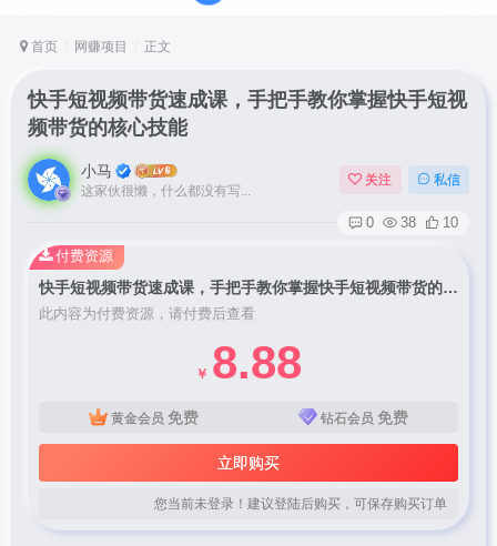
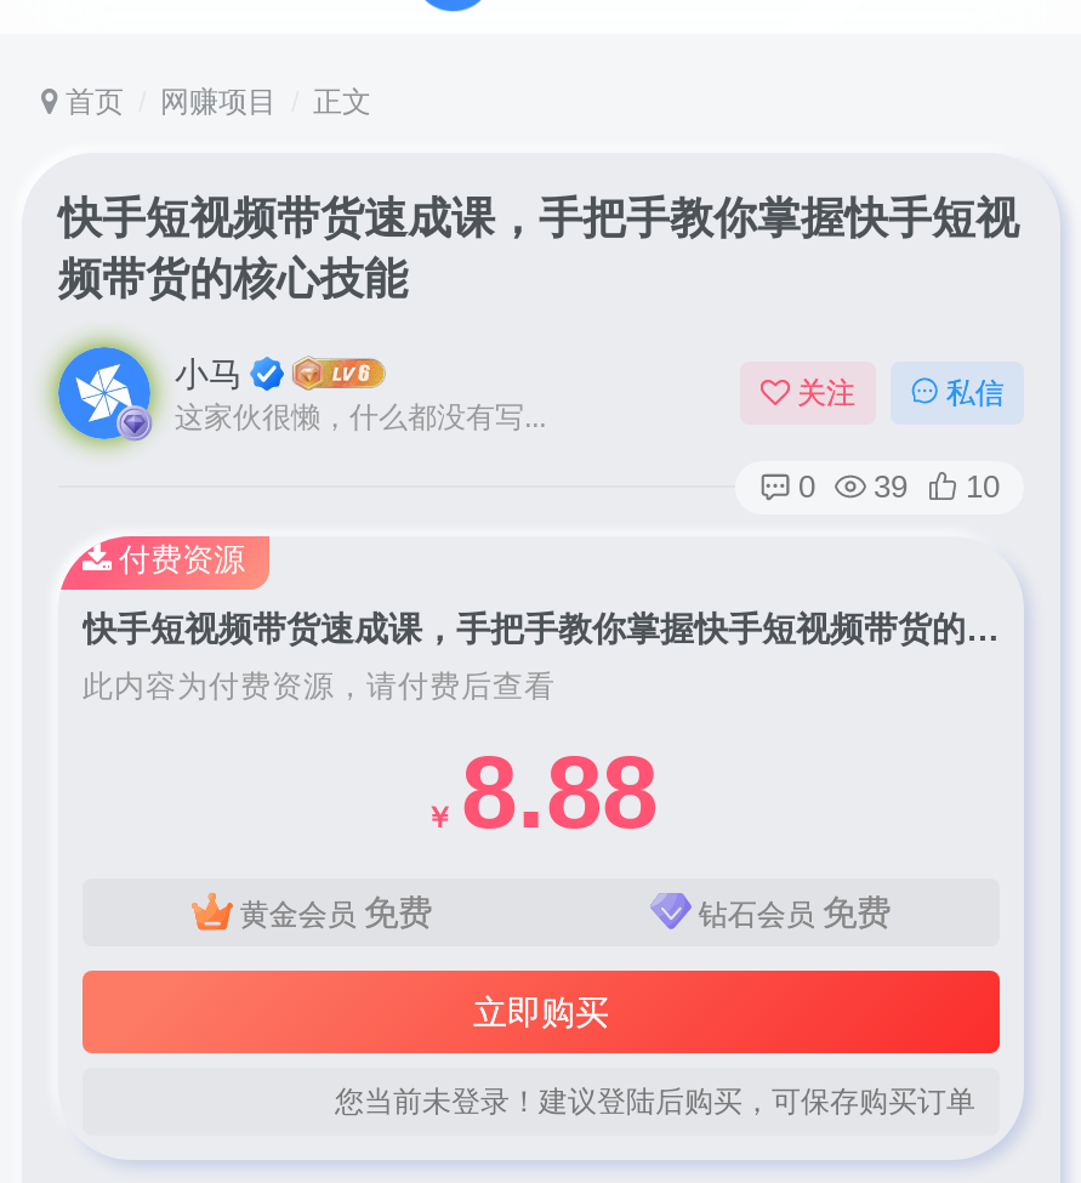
[366,214,458,231] 0 38 10 -> [798,468,1000,505] 0 39 10

